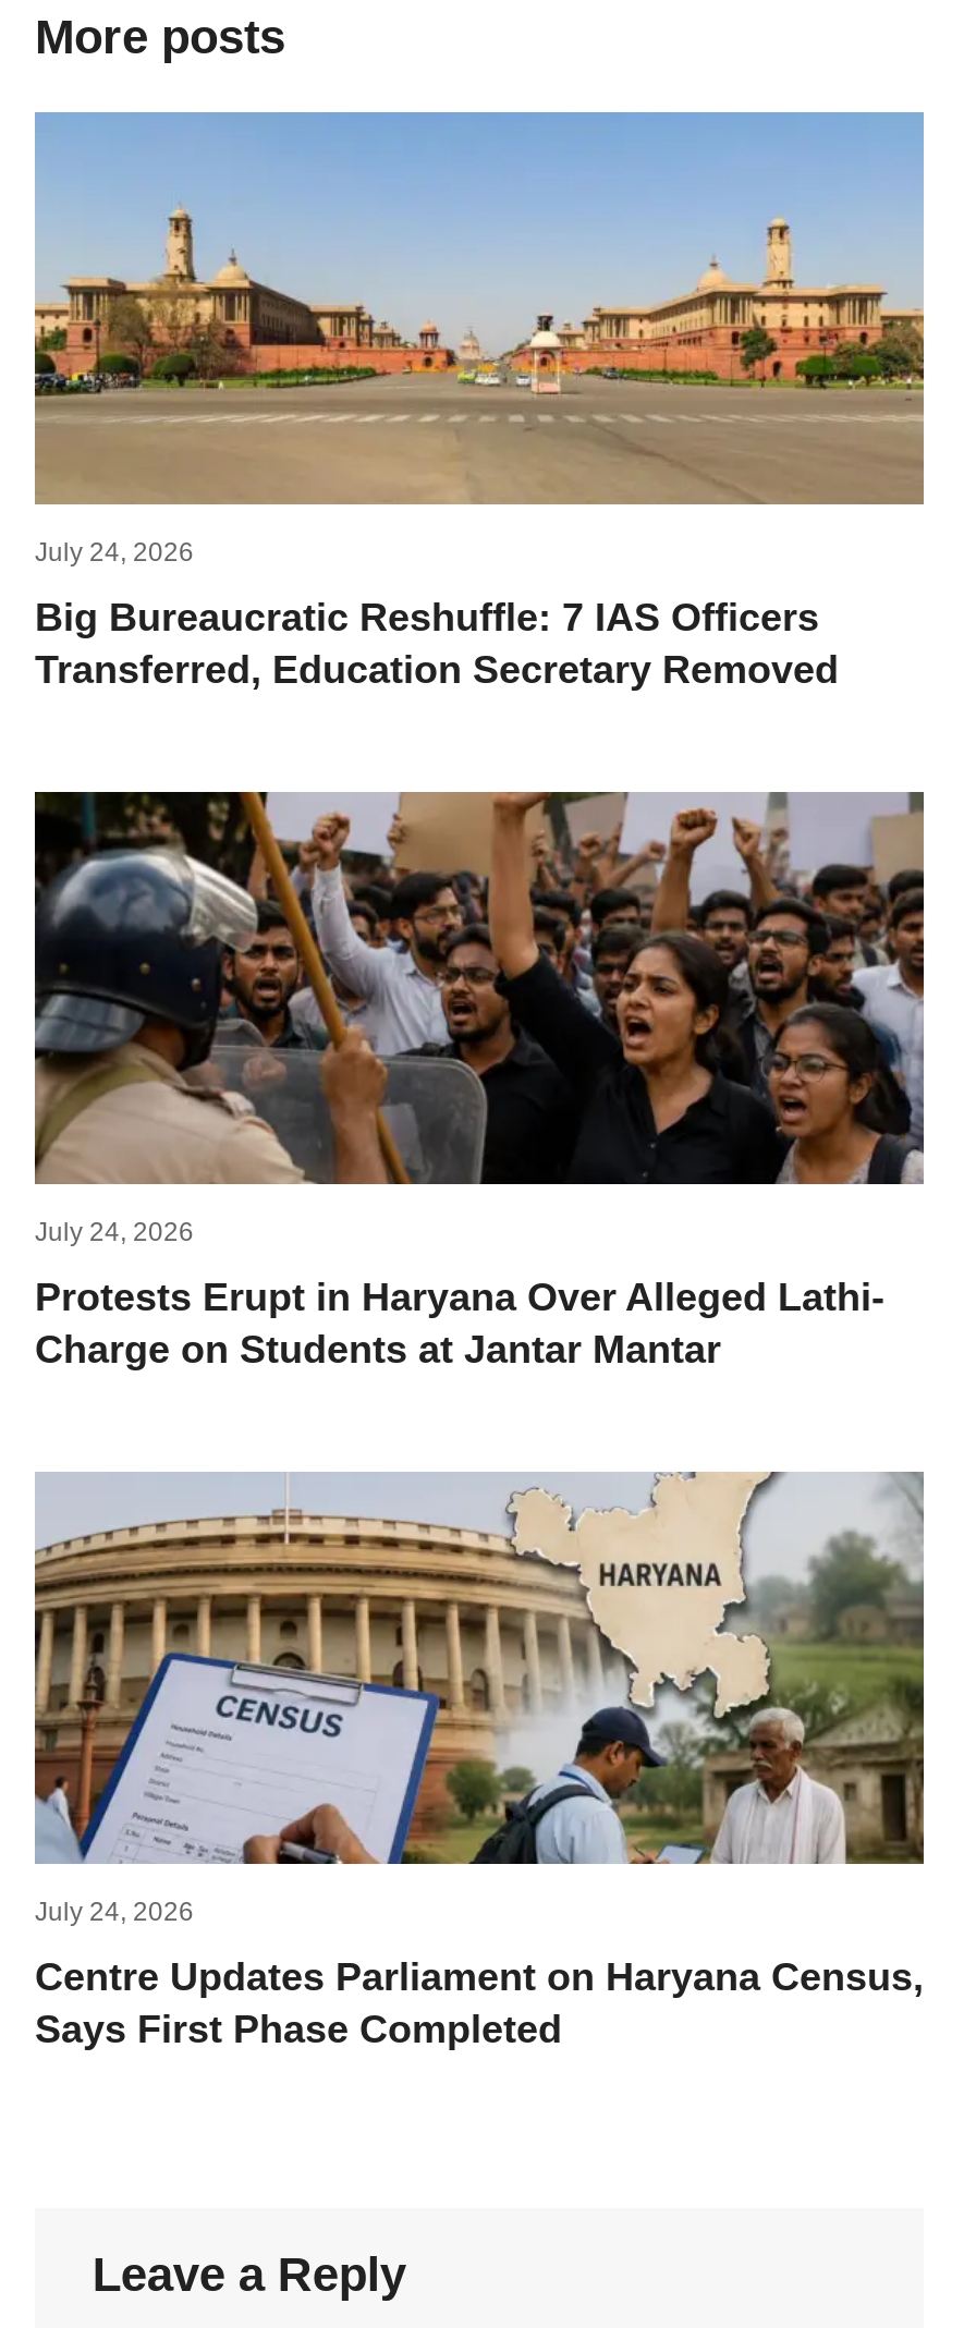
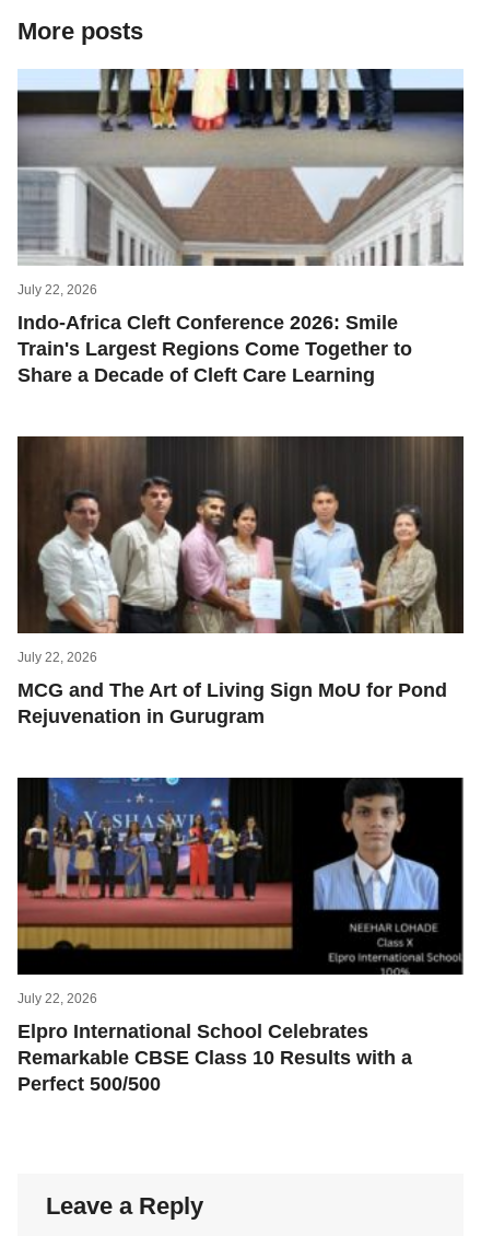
[35,111,926,568] [image] | July 24, 2026 -> [16,68,465,297] [image] | July 22, 2026
[35,596,839,692] Big Bureaucratic Reshuffle: 7 IAS Officers | Transferred, Education Secretary Removed -> [17,311,412,386] Indo-Africa Cleft Conference 2026: Smile | Train's Largest Regions Come Together to | Share a Decade of Cleft Care Learning
[35,789,926,1248] [image] | July 24, 2026 -> [16,435,465,665] [image] | July 22, 2026
[35,1276,884,1372] Protests Erupt in Haryana Over Alleged Lathi- | Charge on Students at Jantar Mantar -> [17,679,447,727] MCG and The Art of Living Sign MoU for Pond | Rejuvenation in Gurugram
[33,1471,926,1928] [image] | July 24, 2026 -> [16,777,464,1006] [image] | July 22, 2026
[35,1956,924,2052] Centre Updates Parliament on Haryana Census, | Says First Phase Completed -> [17,1020,412,1095] Elpro International School Celebrates | Remarkable CBSE Class 10 Results with a | Perfect 500/500

